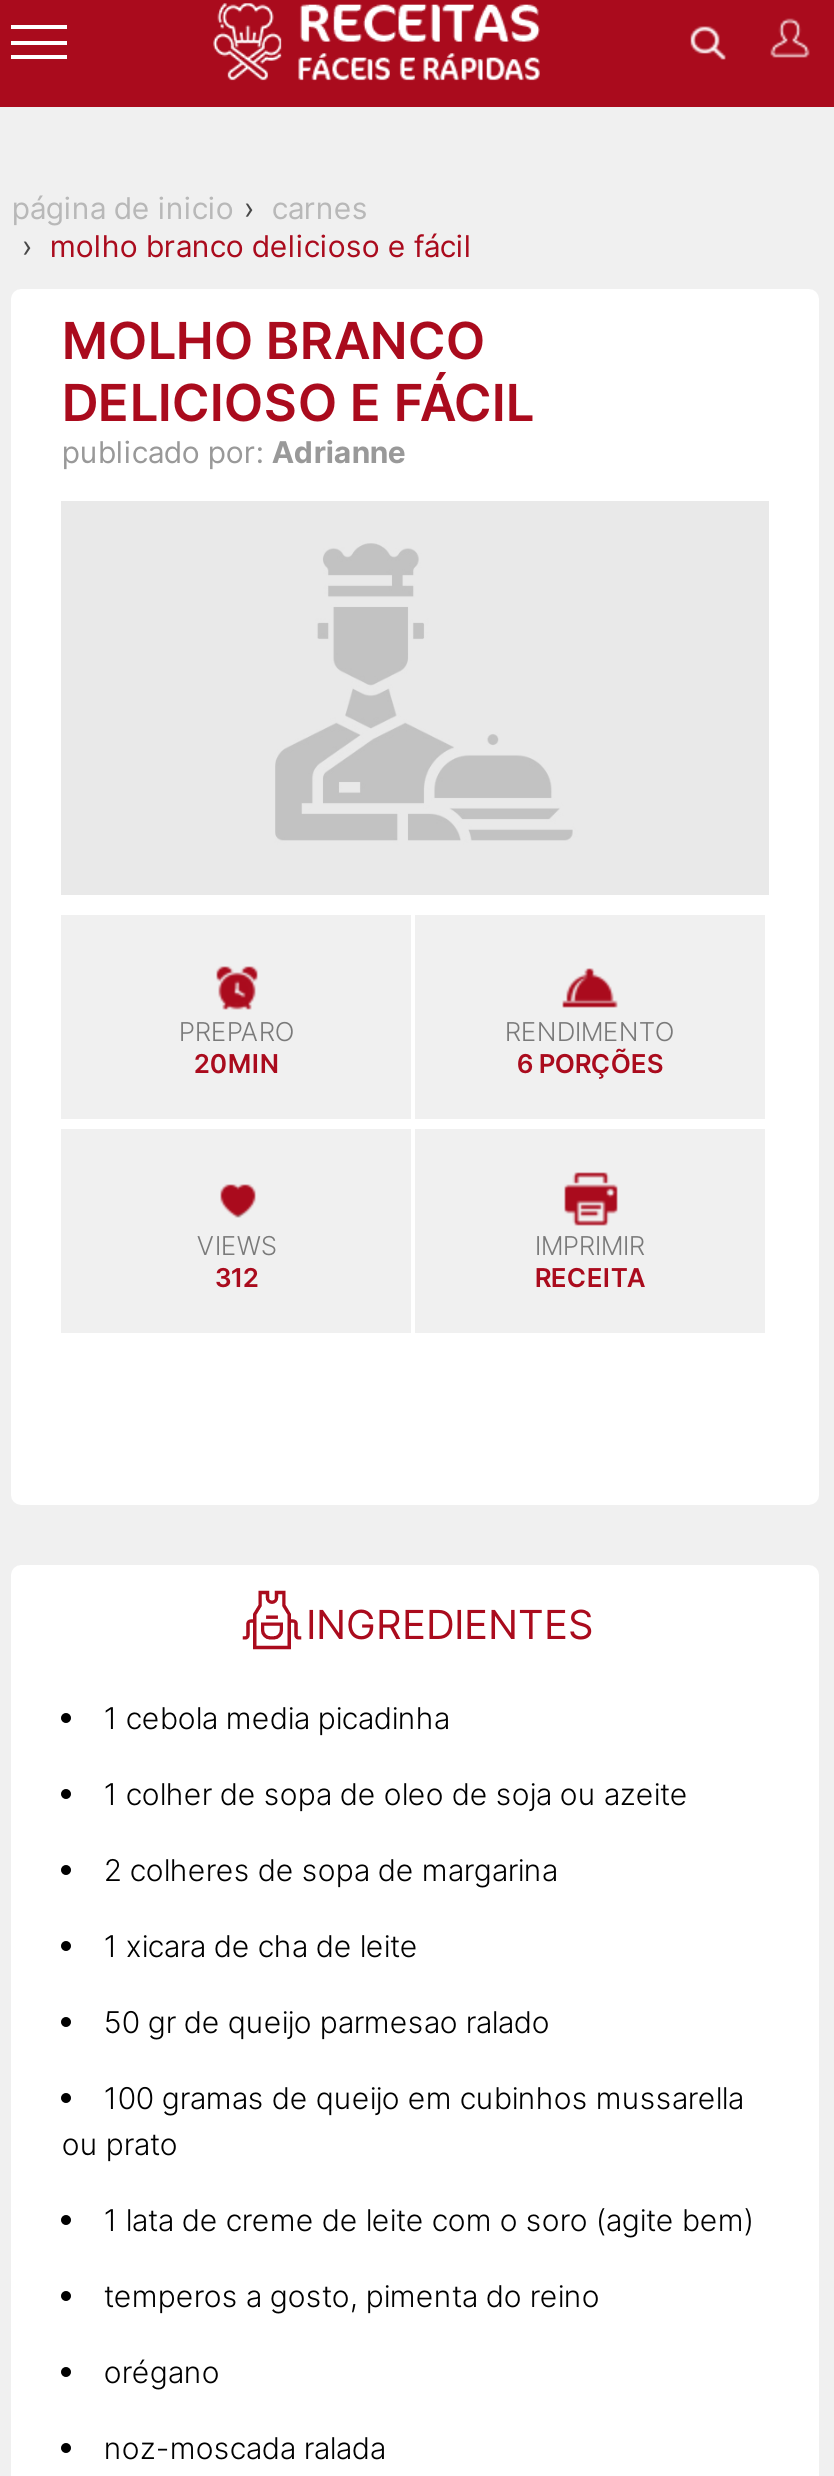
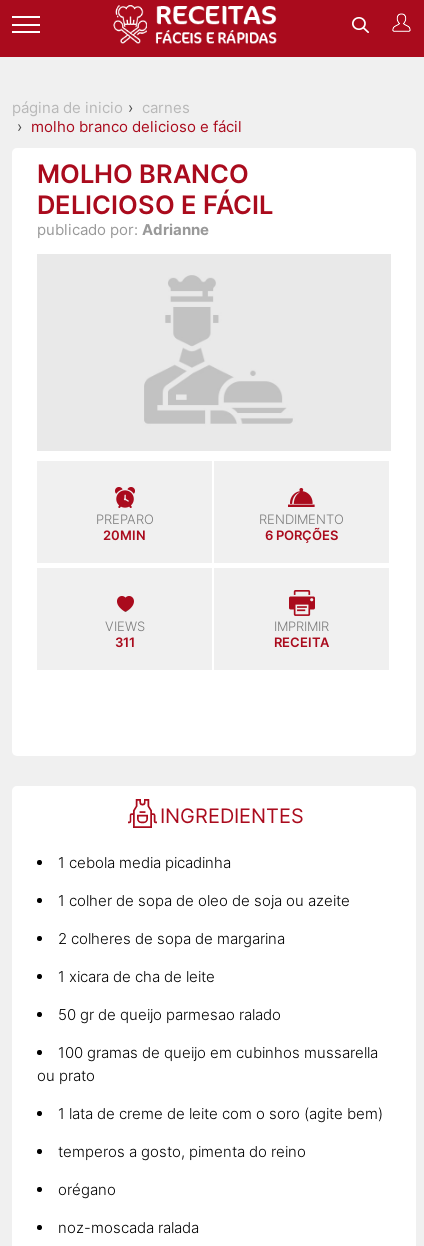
[215,1260,259,1292] 312 -> [115,634,135,650] 311

